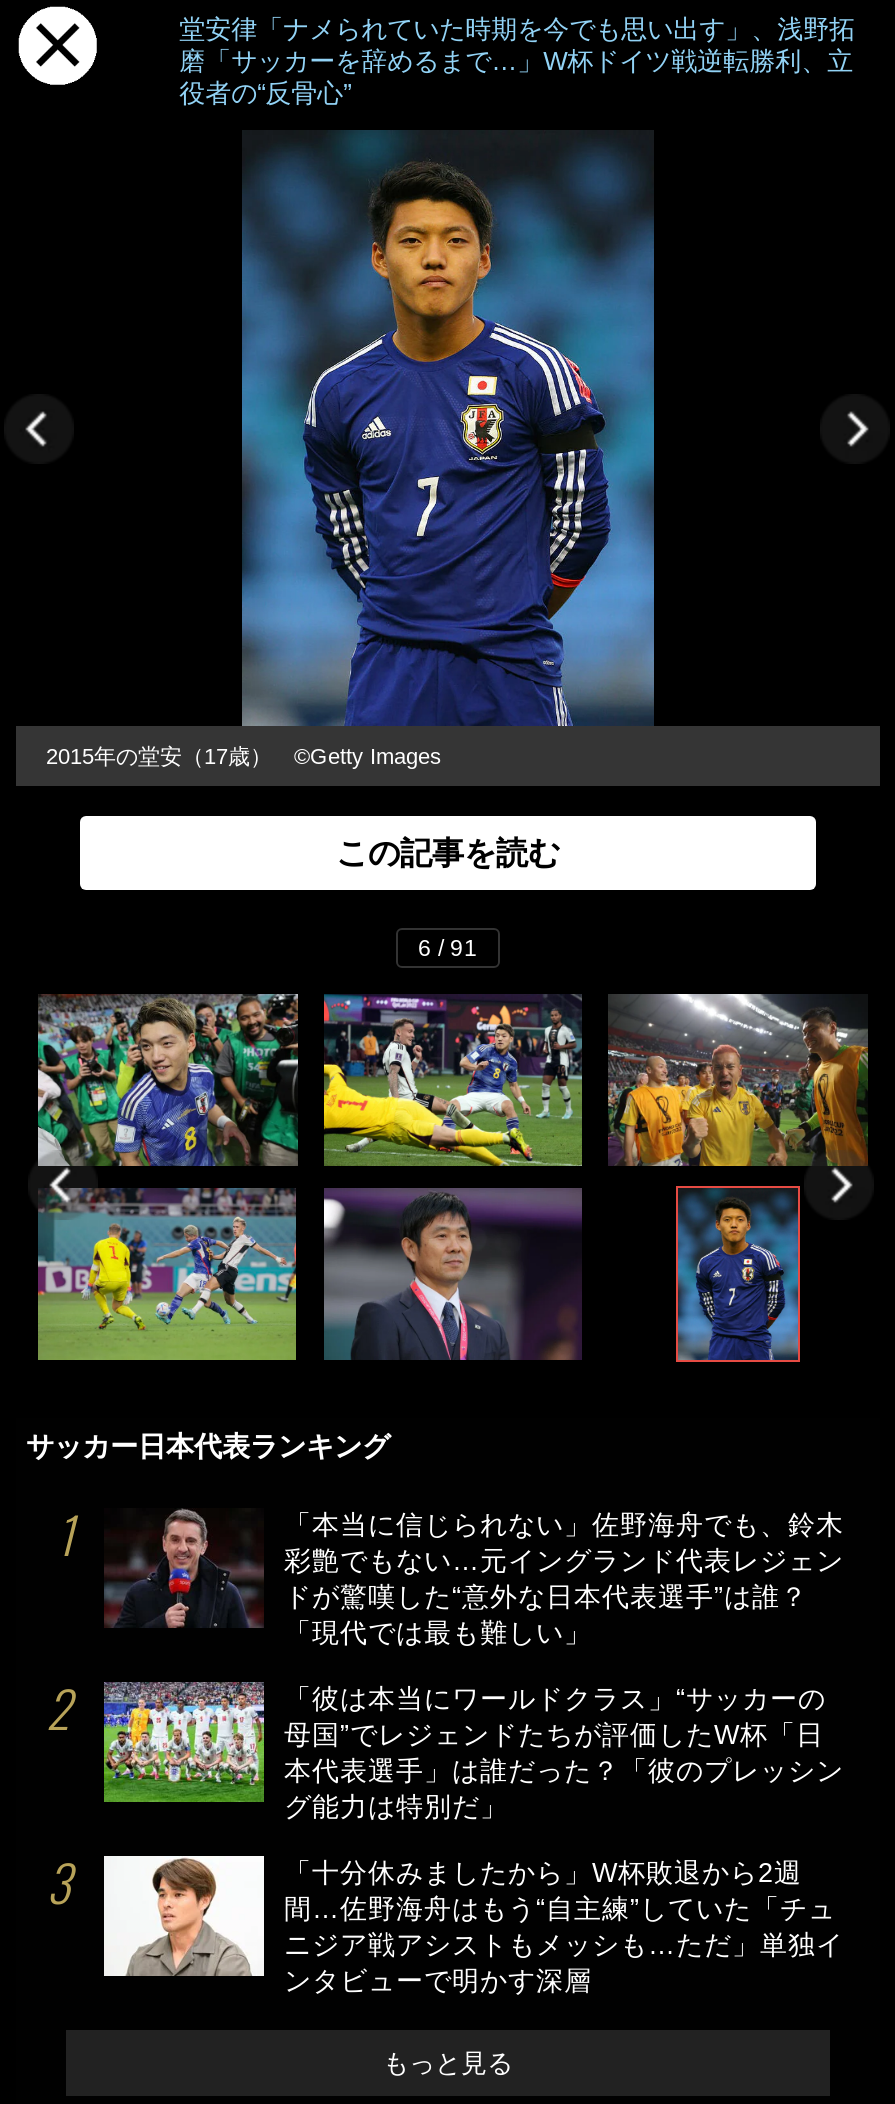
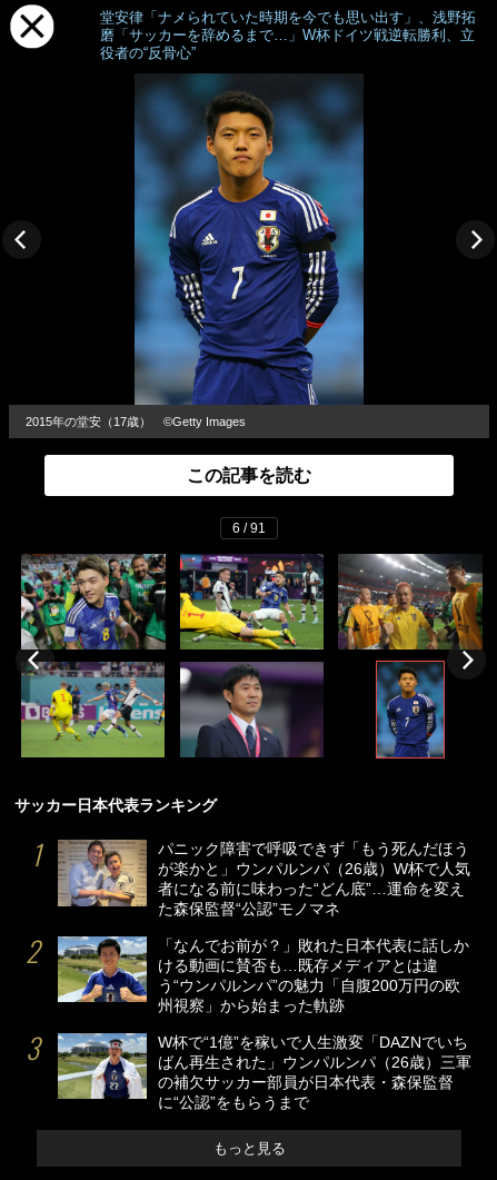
[104,1508,844,1648] [image] | 「本当に信じられない」佐野海舟でも、鈴木 | 彩艶でもない…元イングランド代表レジェン | ドが驚嘆した“意外な日本代表選手”は誰？ | 「現代では最も難しい」 -> [57,839,470,917] [image] | パニック障害で呼吸できず「もう死んだほう | が楽かと」ウンパルンパ（26歳）W杯で人気 | 者になる前に味わった“どん底”…運命を変え | た森保監督“公認”モノマネ
[102,1682,844,1822] [image] | 「彼は本当にワールドクラス」“サッカーの | 母国”でレジェンドたちが評価したW杯「日 | 本代表選手」は誰だった？「彼のプレッシン | グ能力は特別だ」 -> [57,935,469,1014] [image] | 「なんでお前が？」敗れた日本代表に話しか | ける動画に賛否も…既存メディアとは違 | う“ウンパルンパ”の魅力「自腹200万円の欧 | 州視察」から始まった軌跡
[102,1854,844,1996] [image] | 「十分休みましたから」W杯敗退から2週 | 間…佐野海舟はもう“自主練”していた「チュ | ニジア戦アシストもメッシも…ただ」単独イ | ンタビューで明かす深層 -> [57,1032,471,1111] [image] | W杯で“1億”を稼いで人生激変「DAZNでいち | ばん再生された」ウンパルンパ（26歳）三軍 | の補欠サッカー部員が日本代表・森保監督 | に“公認”をもらうまで

